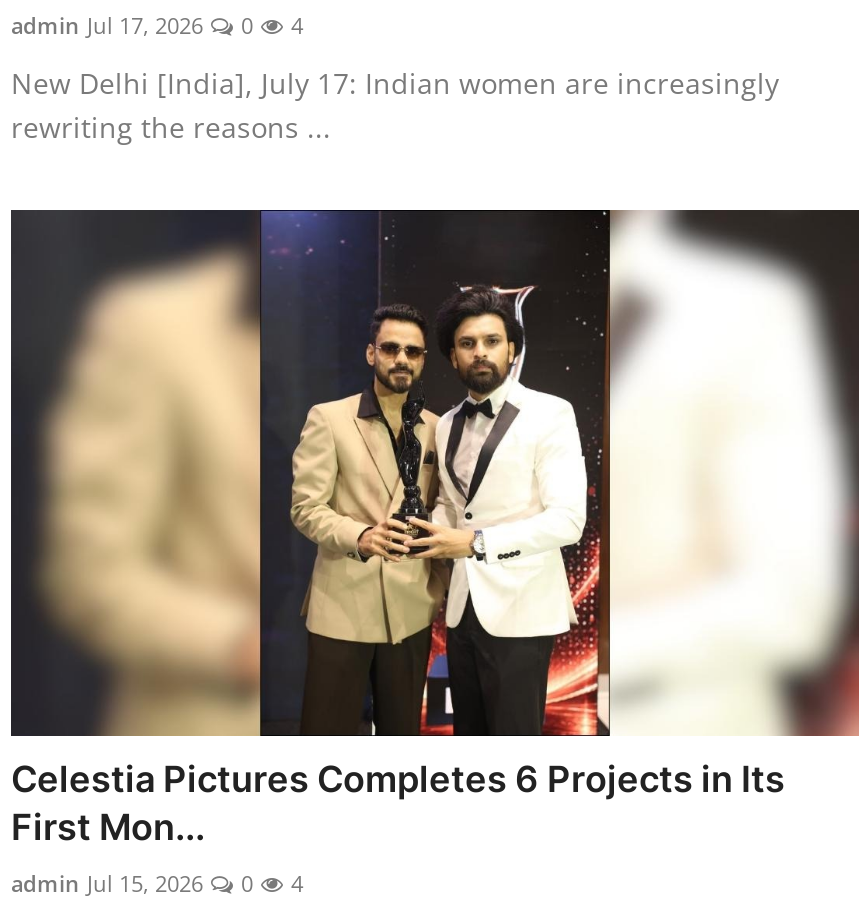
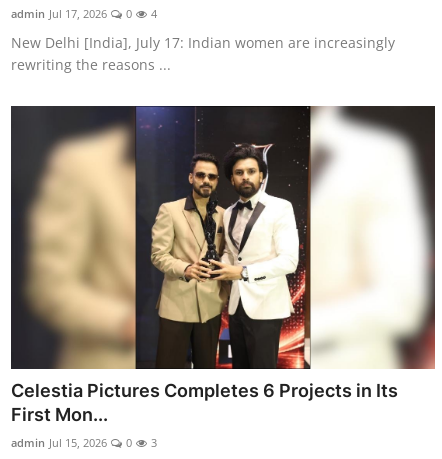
[11,868,303,898] admin Jul 15, 2026 0 4 -> [11,435,157,450] admin Jul 15, 2026 0 3

